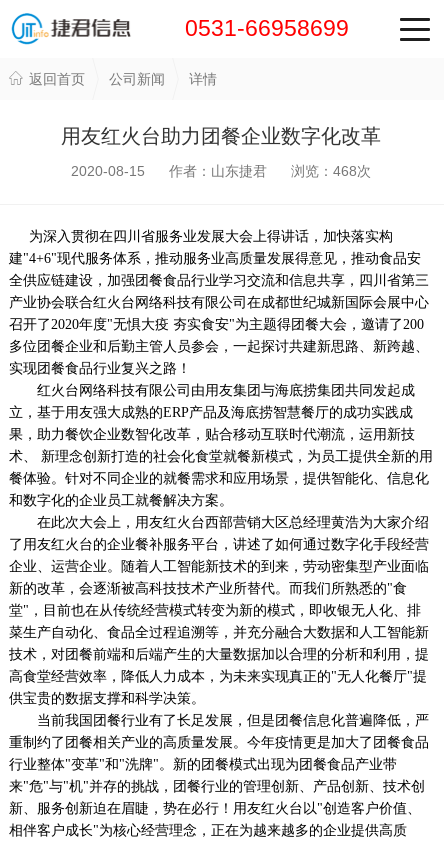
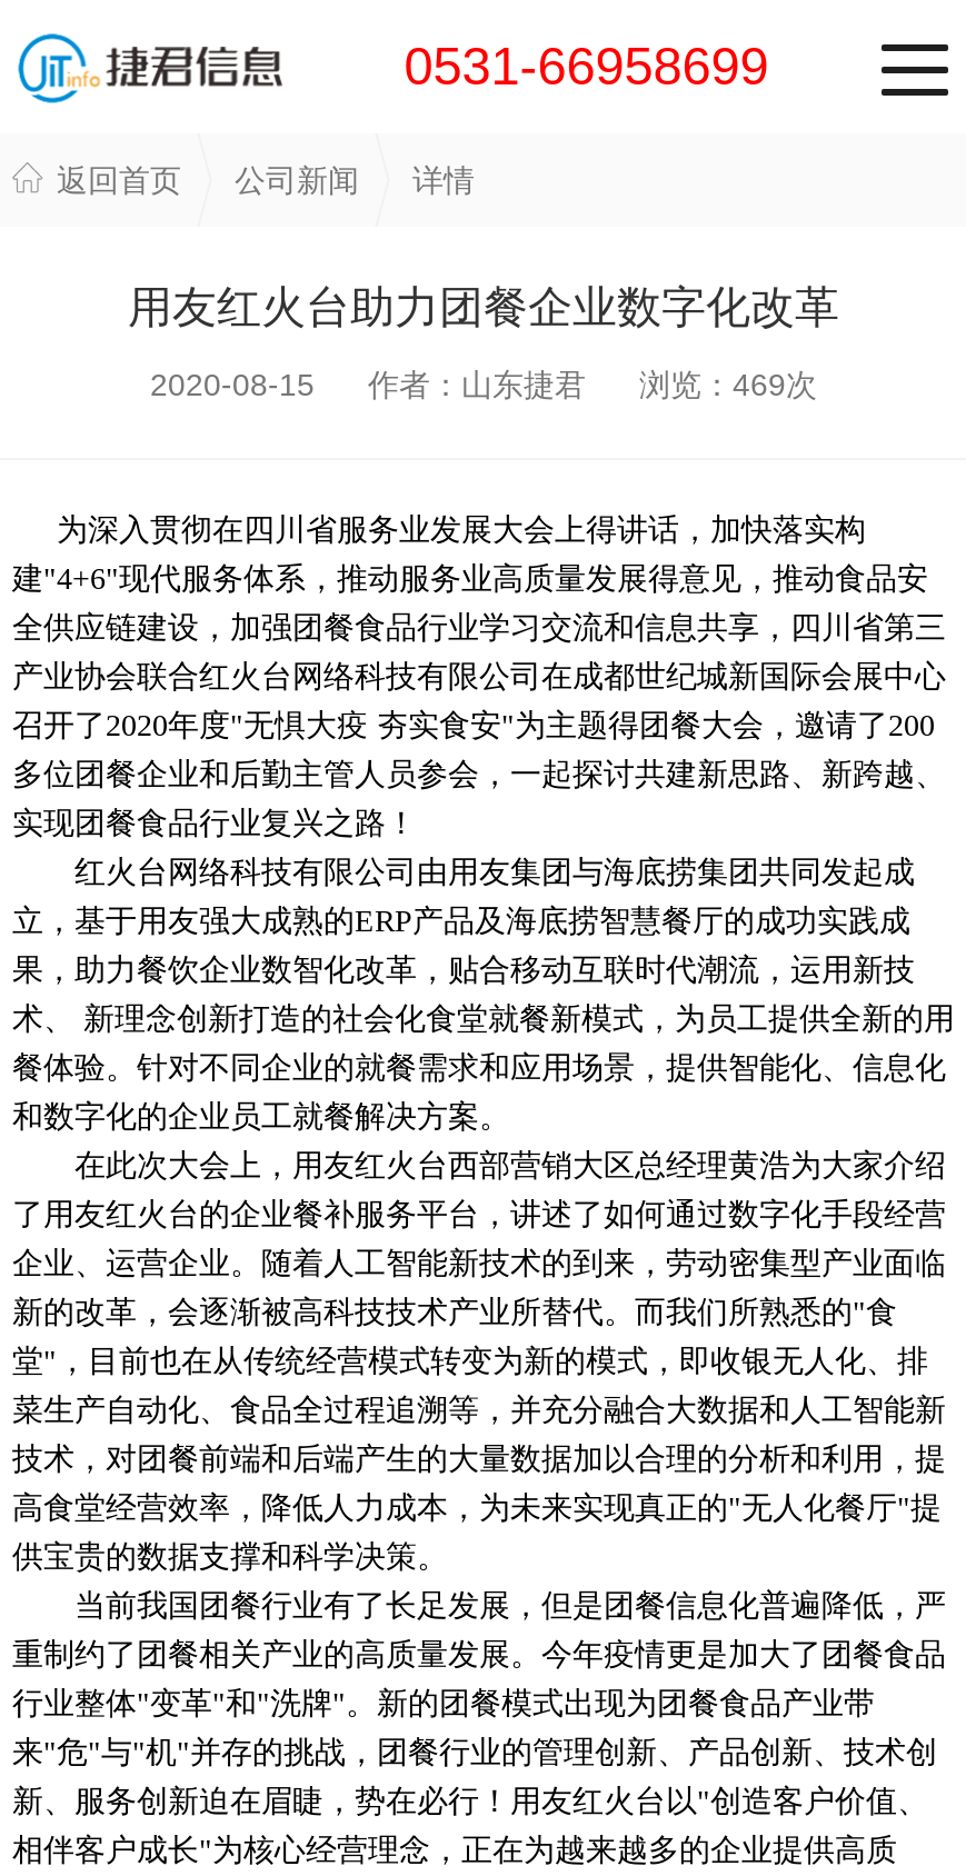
[71,163,371,179] 2020-08-15 作者：山东捷君 浏览：468次 -> [150,367,817,402] 2020-08-15 作者：山东捷君 浏览：469次

